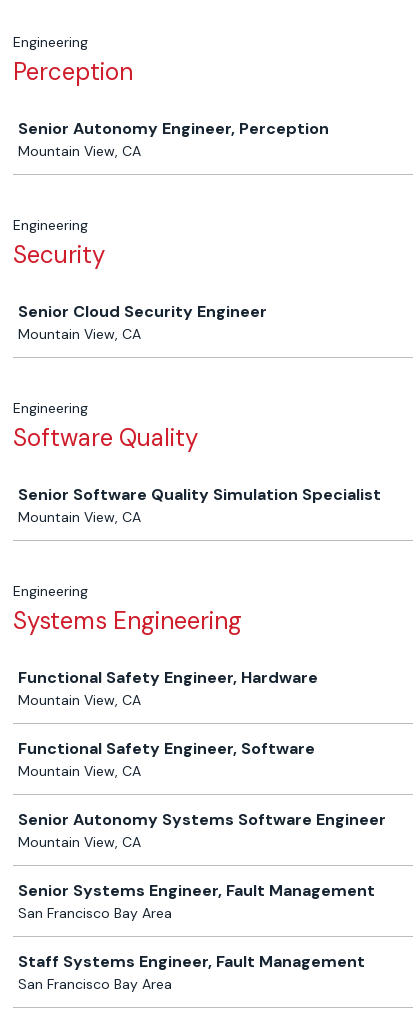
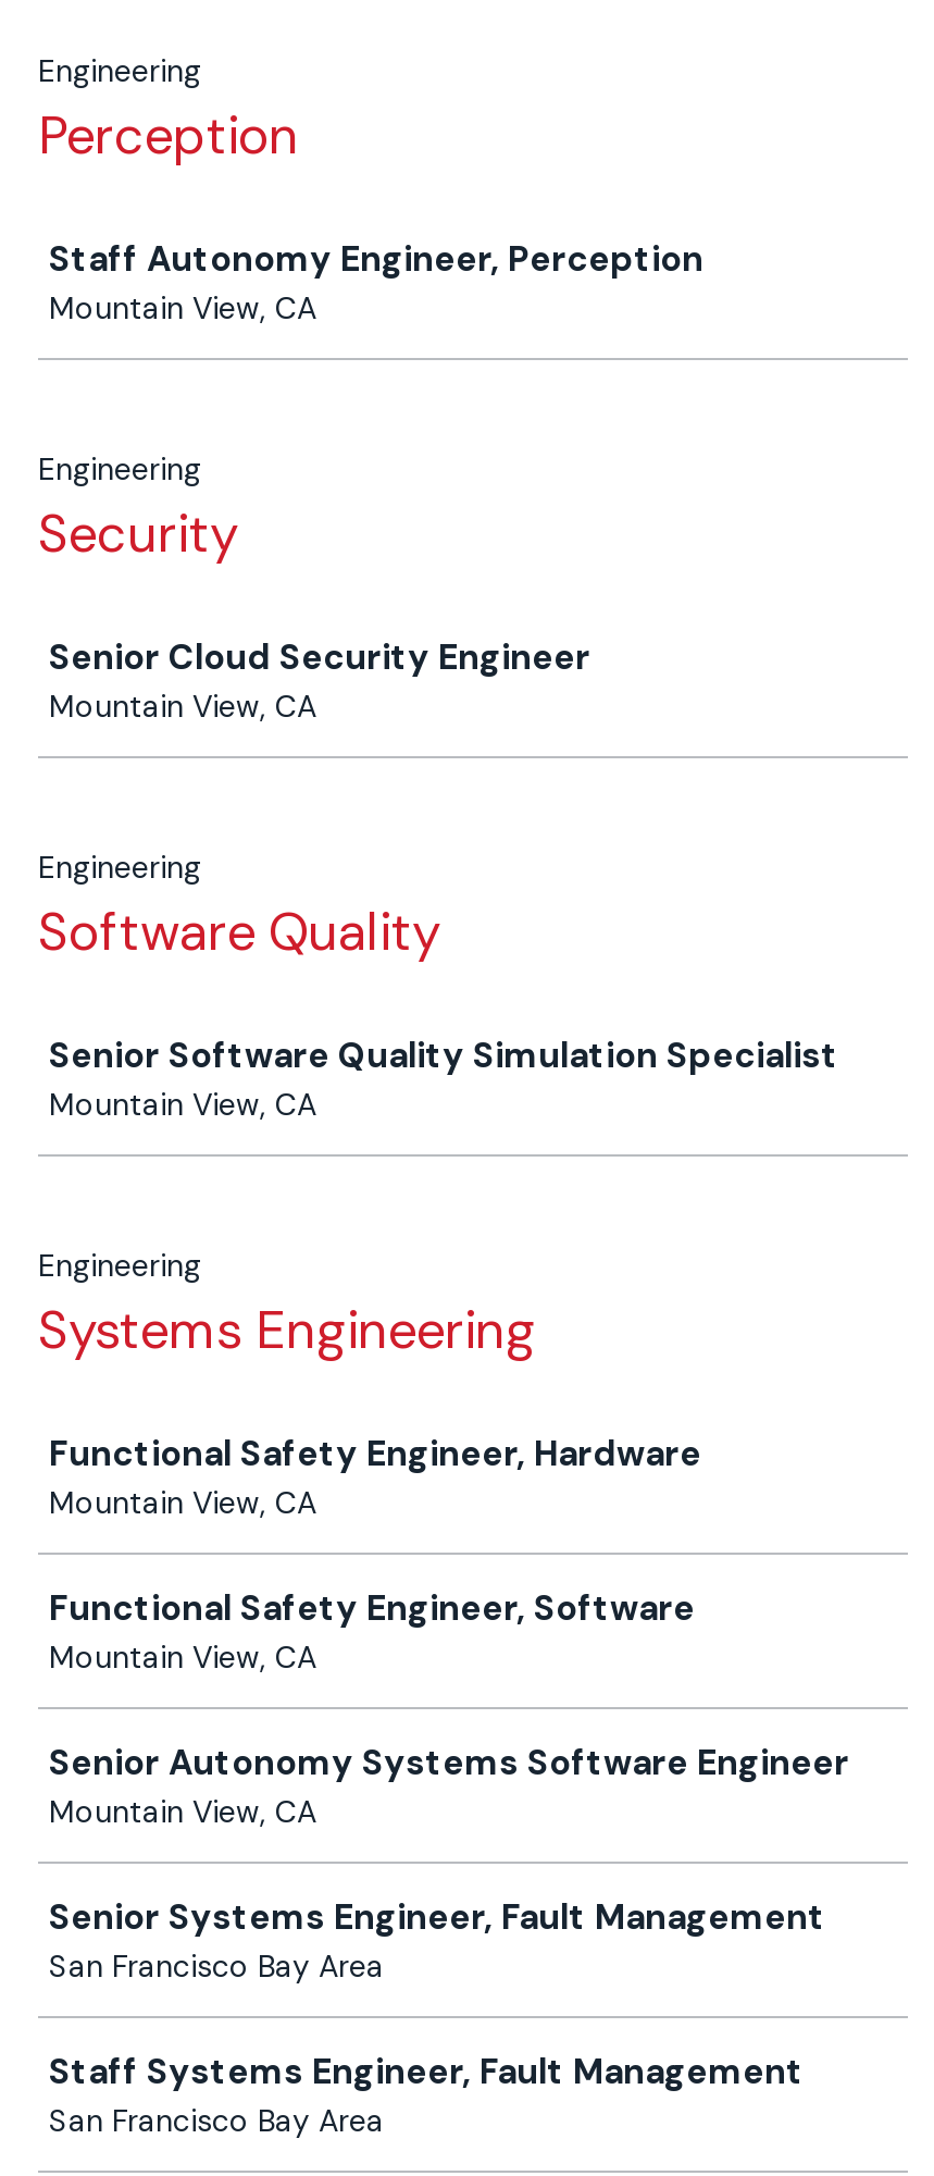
[18,118,329,139] Senior Autonomy Engineer, Perception -> [49,236,703,282] Staff Autonomy Engineer, Perception

